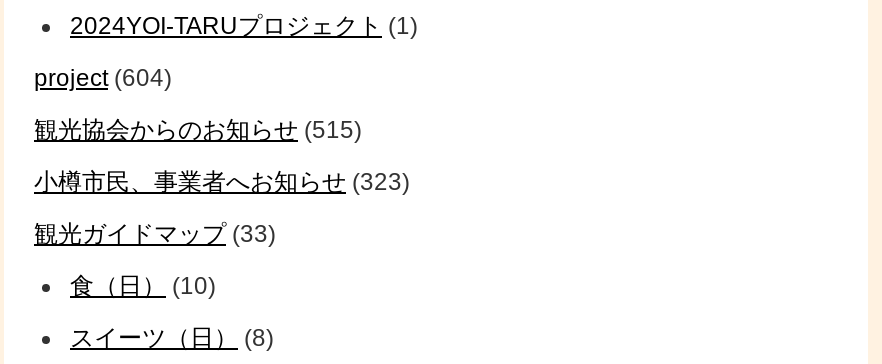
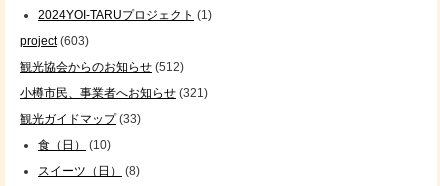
[34,64,172,92] project (604) -> [20,34,89,48] project (603)
[34,116,362,144] 観光協会からのお知らせ(515) -> [20,60,184,74] 観光協会からのお知らせ(512)
[34,168,410,196] 小樽市民、事業者へお知らせ(323) -> [20,86,208,100] 小樽市民、事業者へお知らせ(321)

